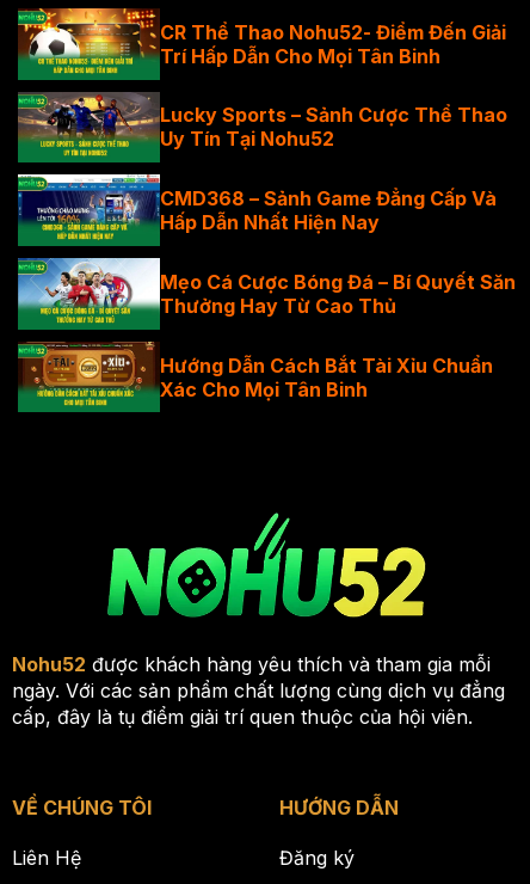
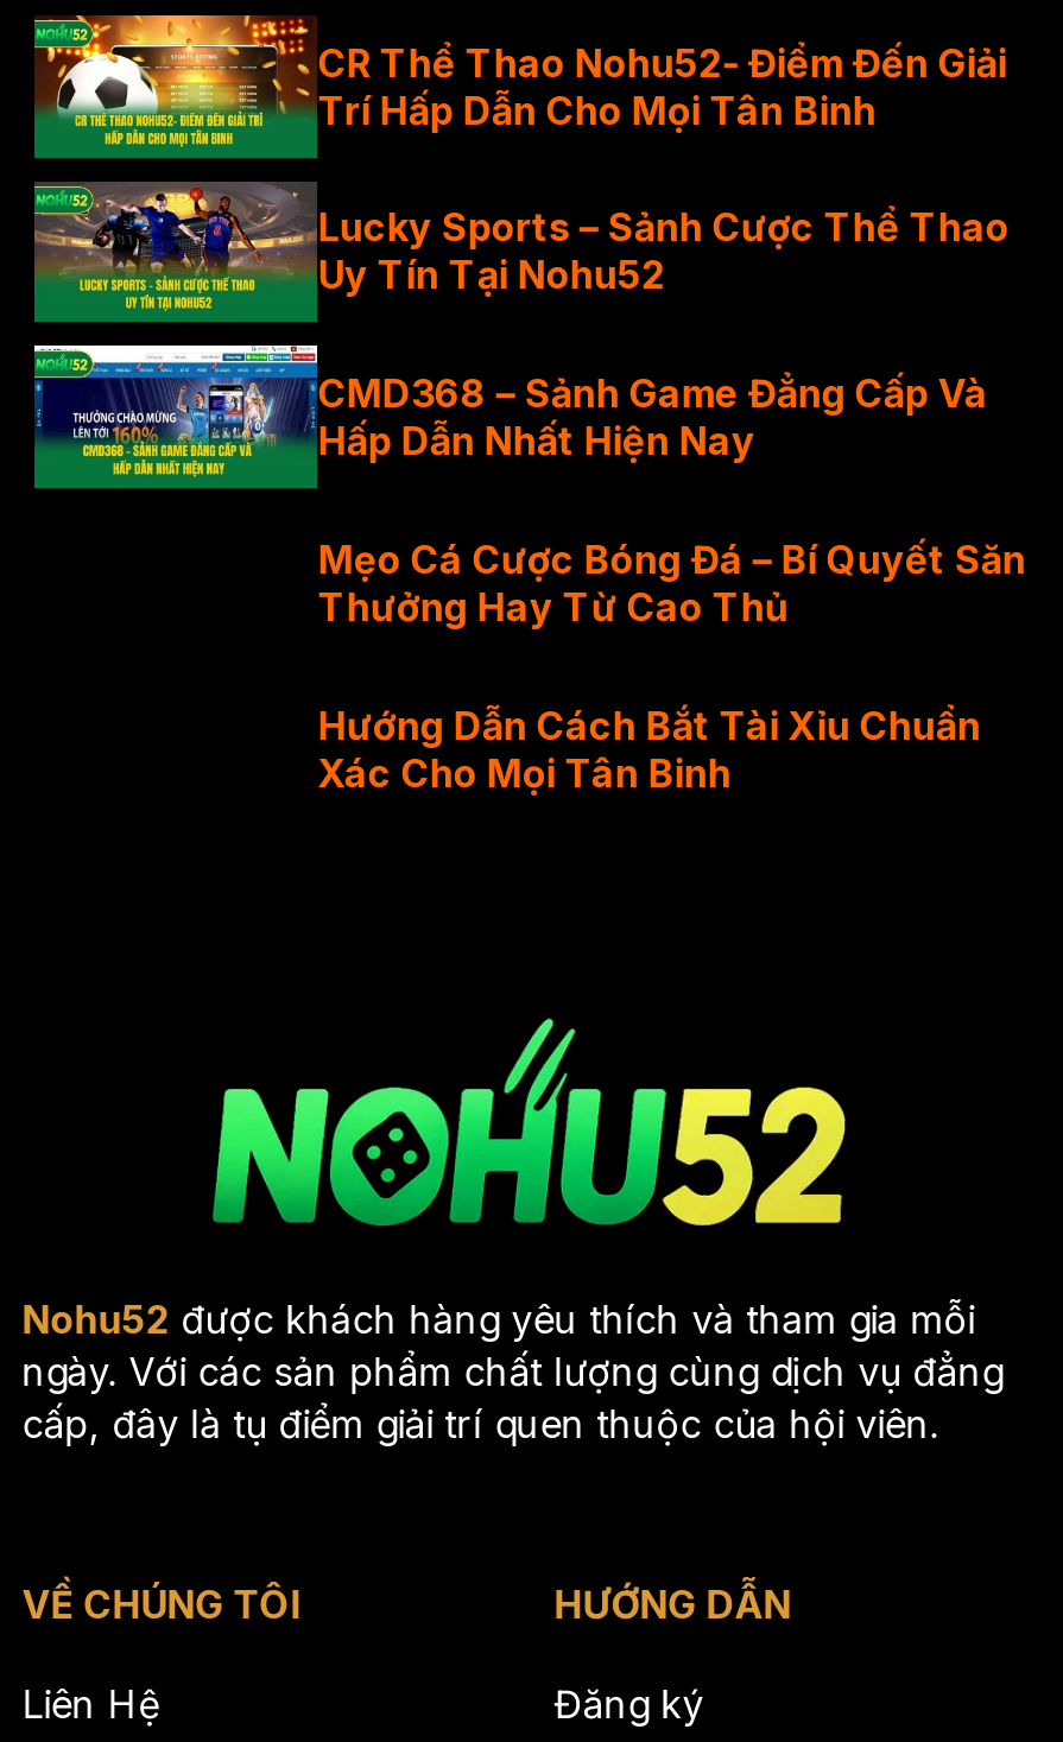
[17,257,161,331] [image] -> none
[17,340,161,413] [image] -> none

